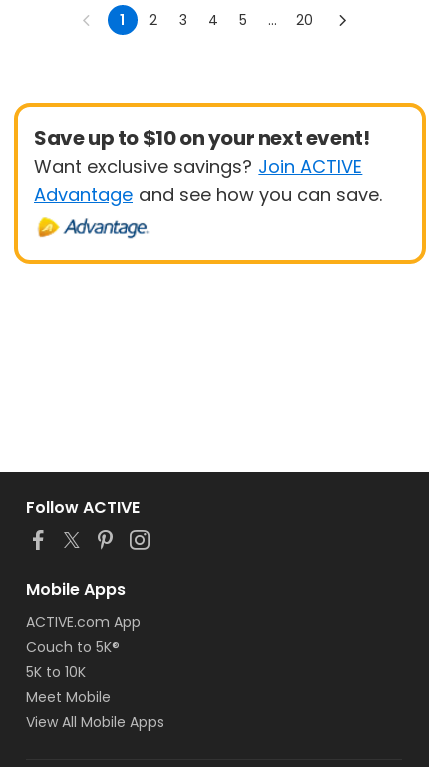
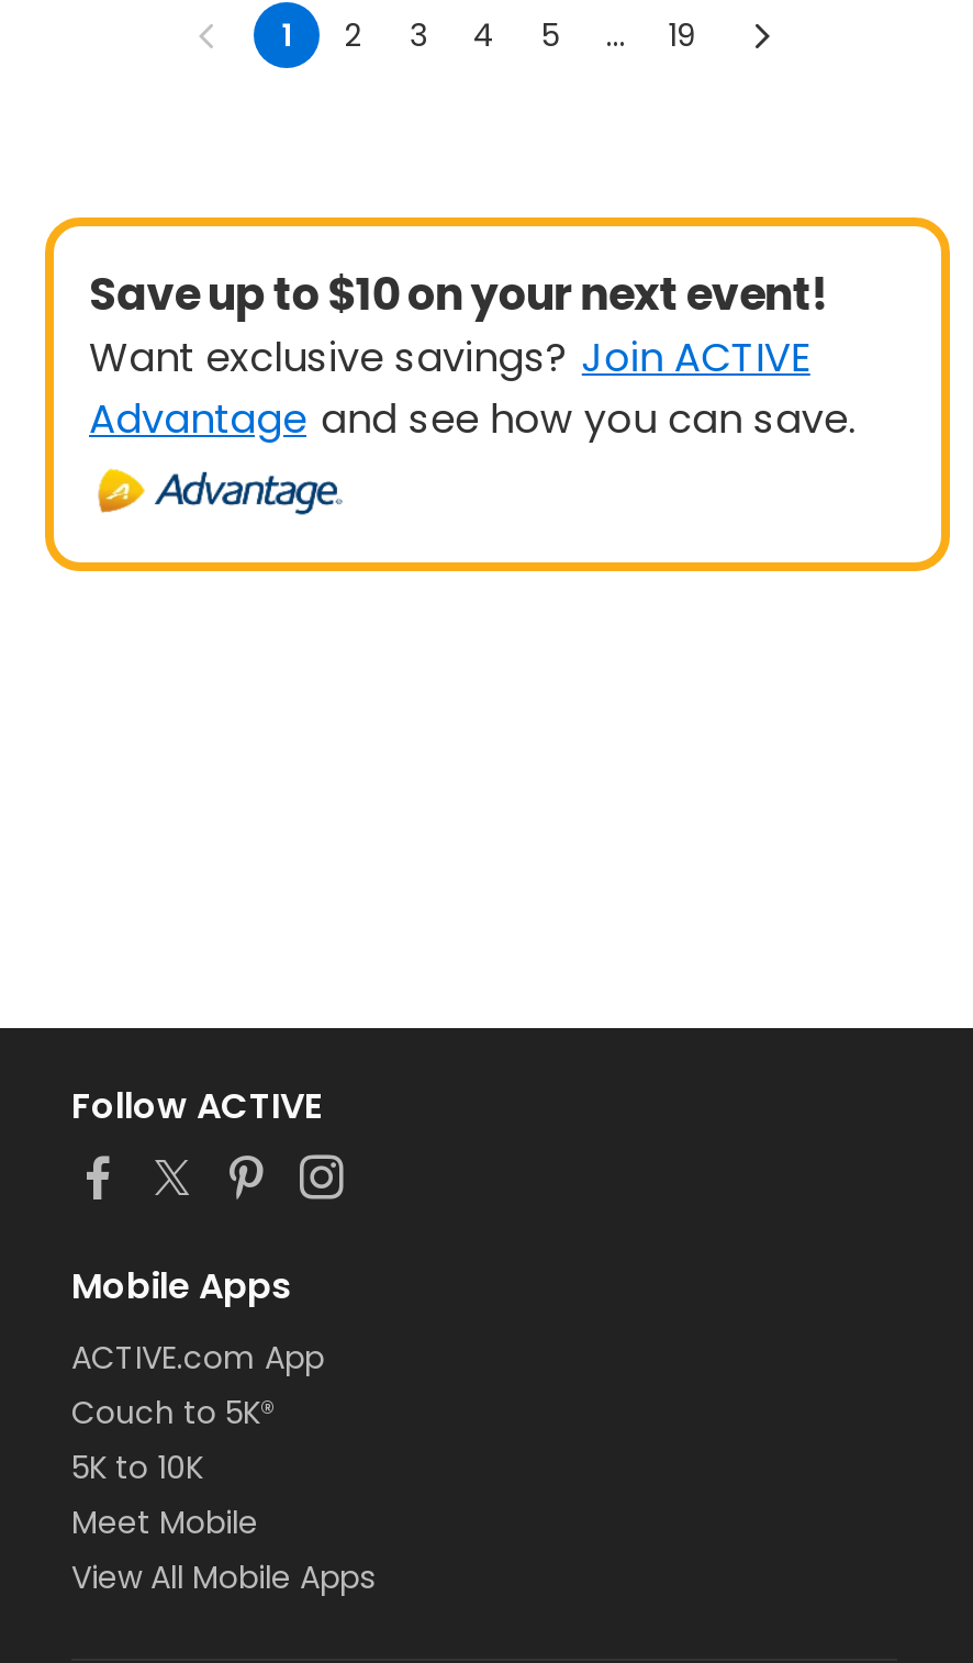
[295,10,312,30] 20 -> [668,13,696,57] 19

